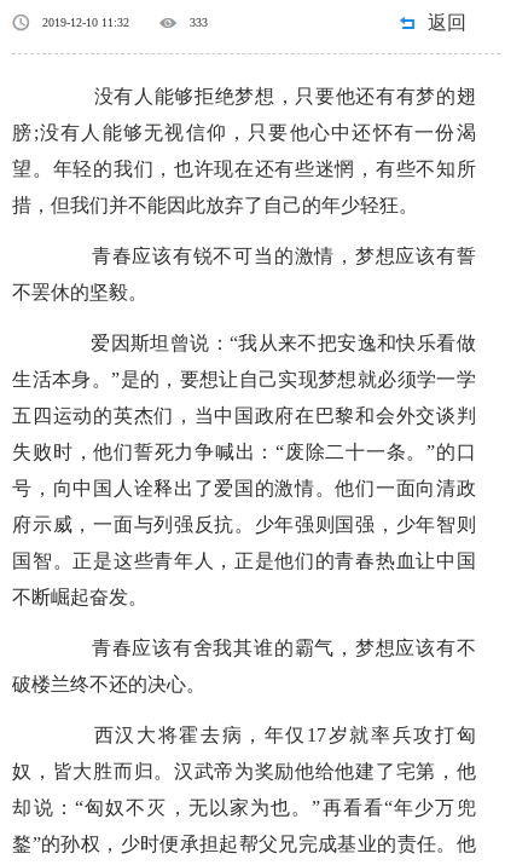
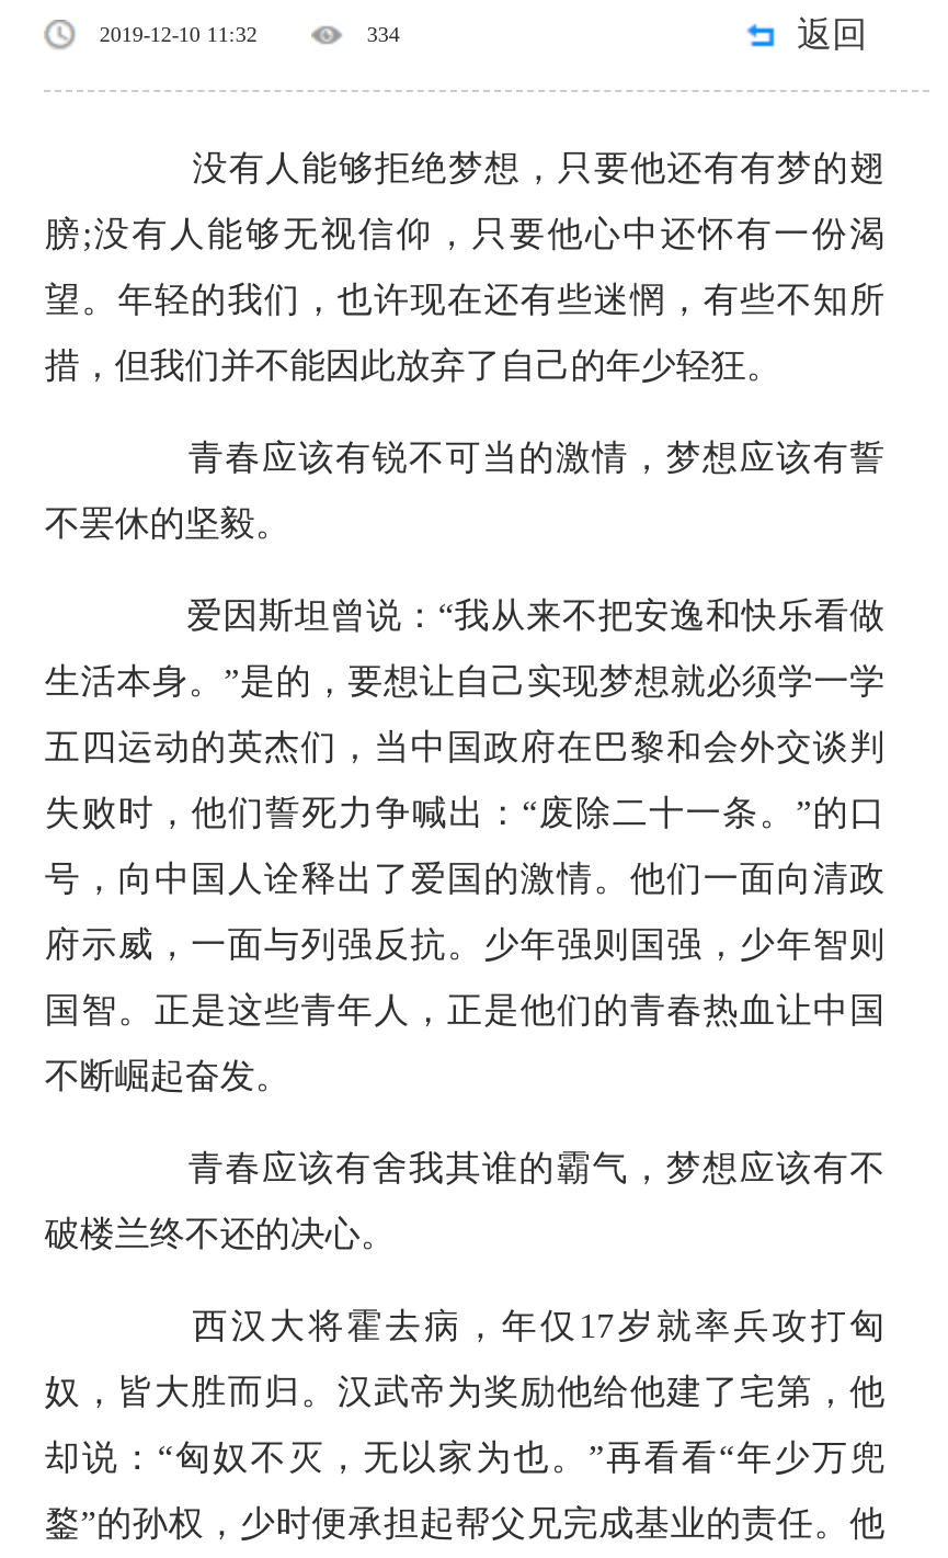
[190,16,208,29] 333 -> [367,22,400,46] 334

